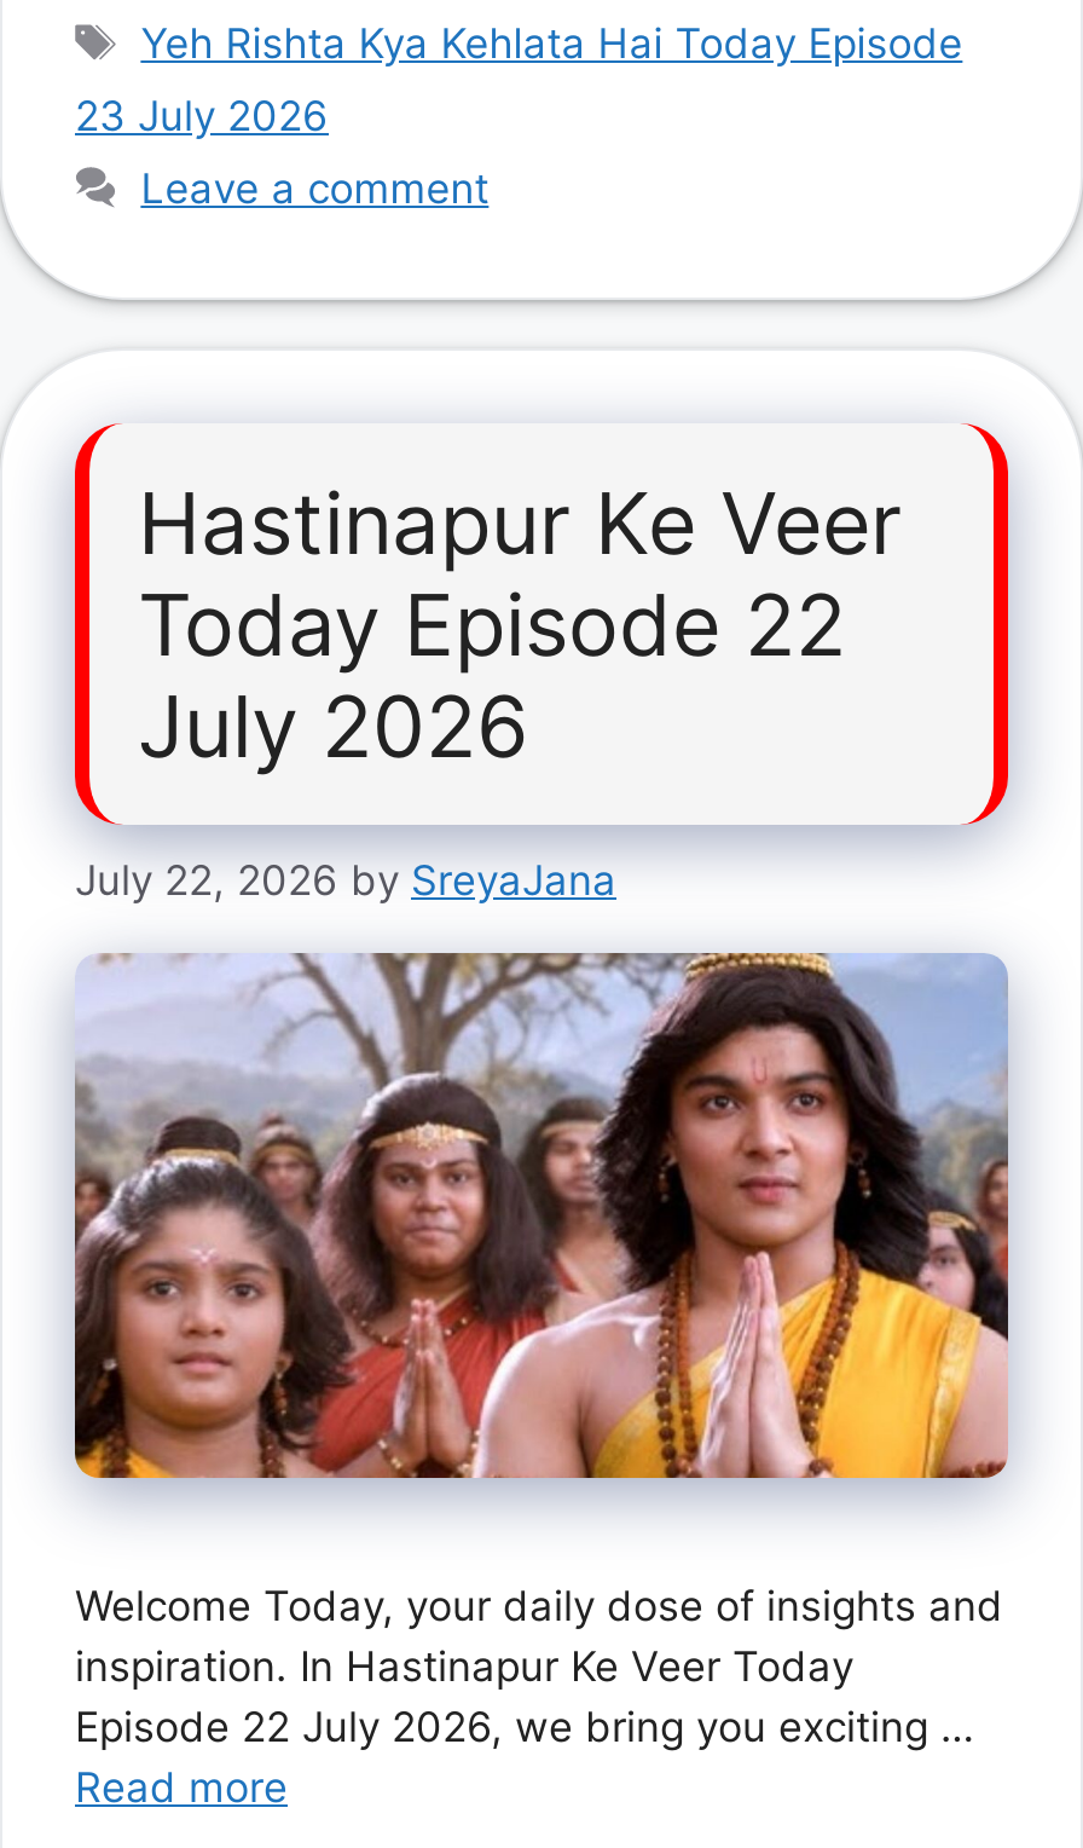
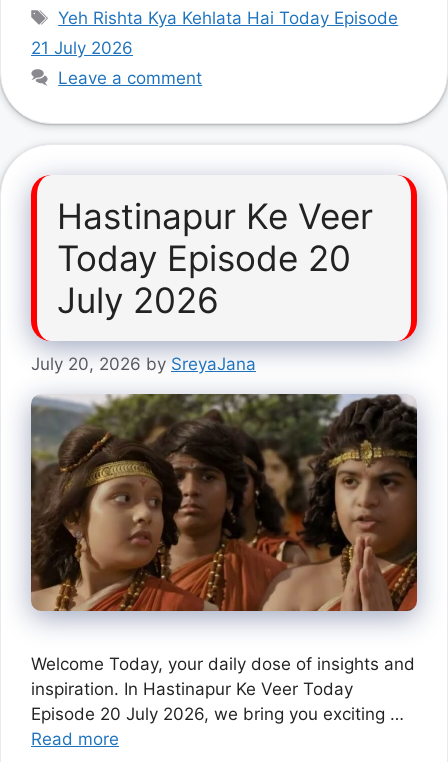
[75,91,329,139] 23 July 2026 -> [31,37,133,57] 21 July 2026
[138,572,846,674] Today Episode 22 -> [57,236,351,278] Today Episode 20
[75,856,616,905] July 22, 2026 by SreyaJana -> [31,354,256,374] July 20, 2026 by SreyaJana
[75,951,1010,1480] [image] -> [30,393,418,612] [image]
[75,1704,974,1752] Episode 22 July 2026, we bring you exciting … -> [31,704,404,724] Episode 20 July 2026, we bring you exciting …

